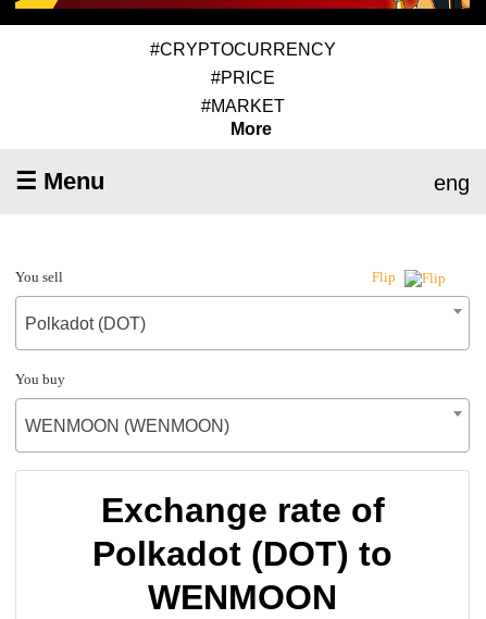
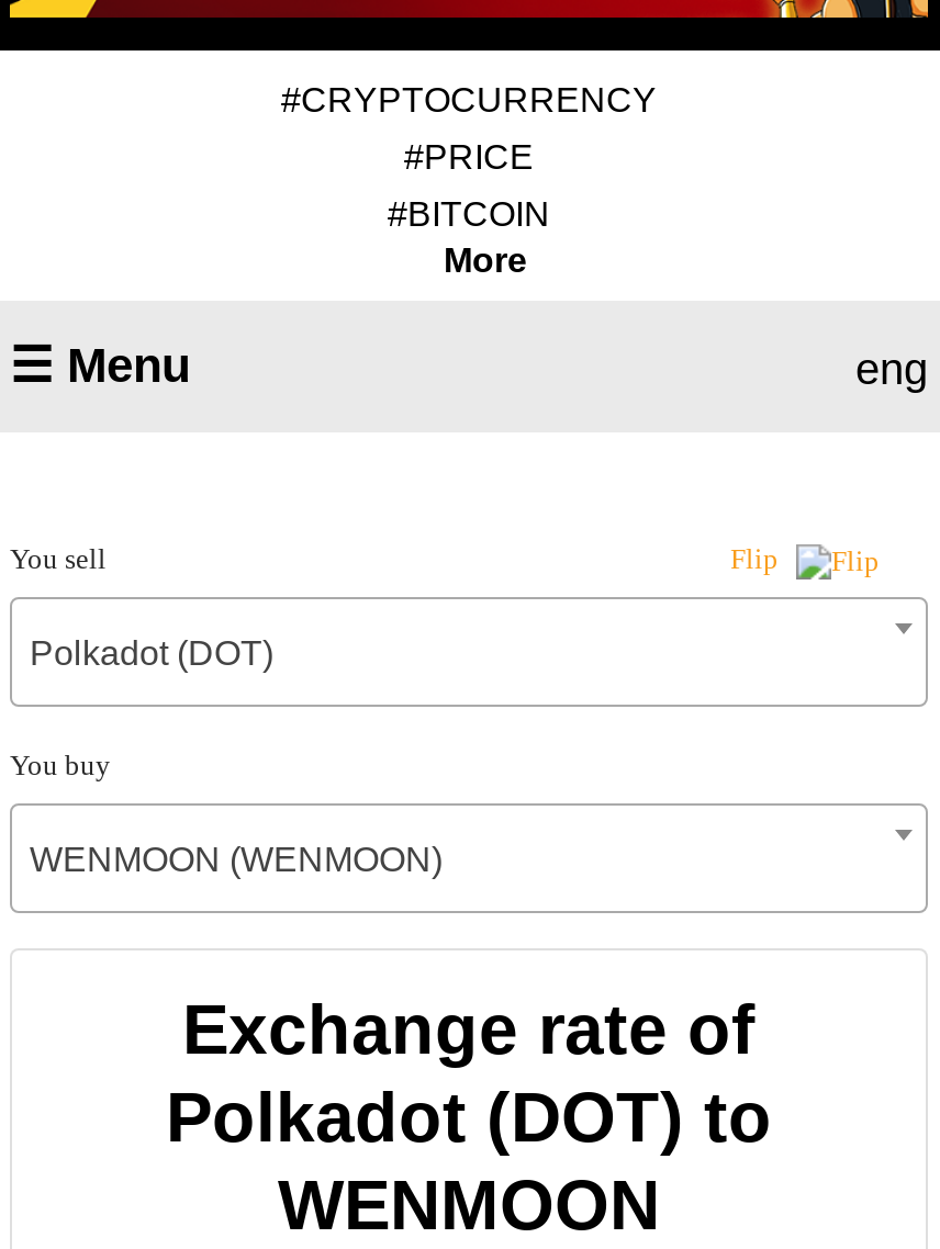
[201,96,284,115] #MARKET -> [388,195,550,232] #BITCOIN

